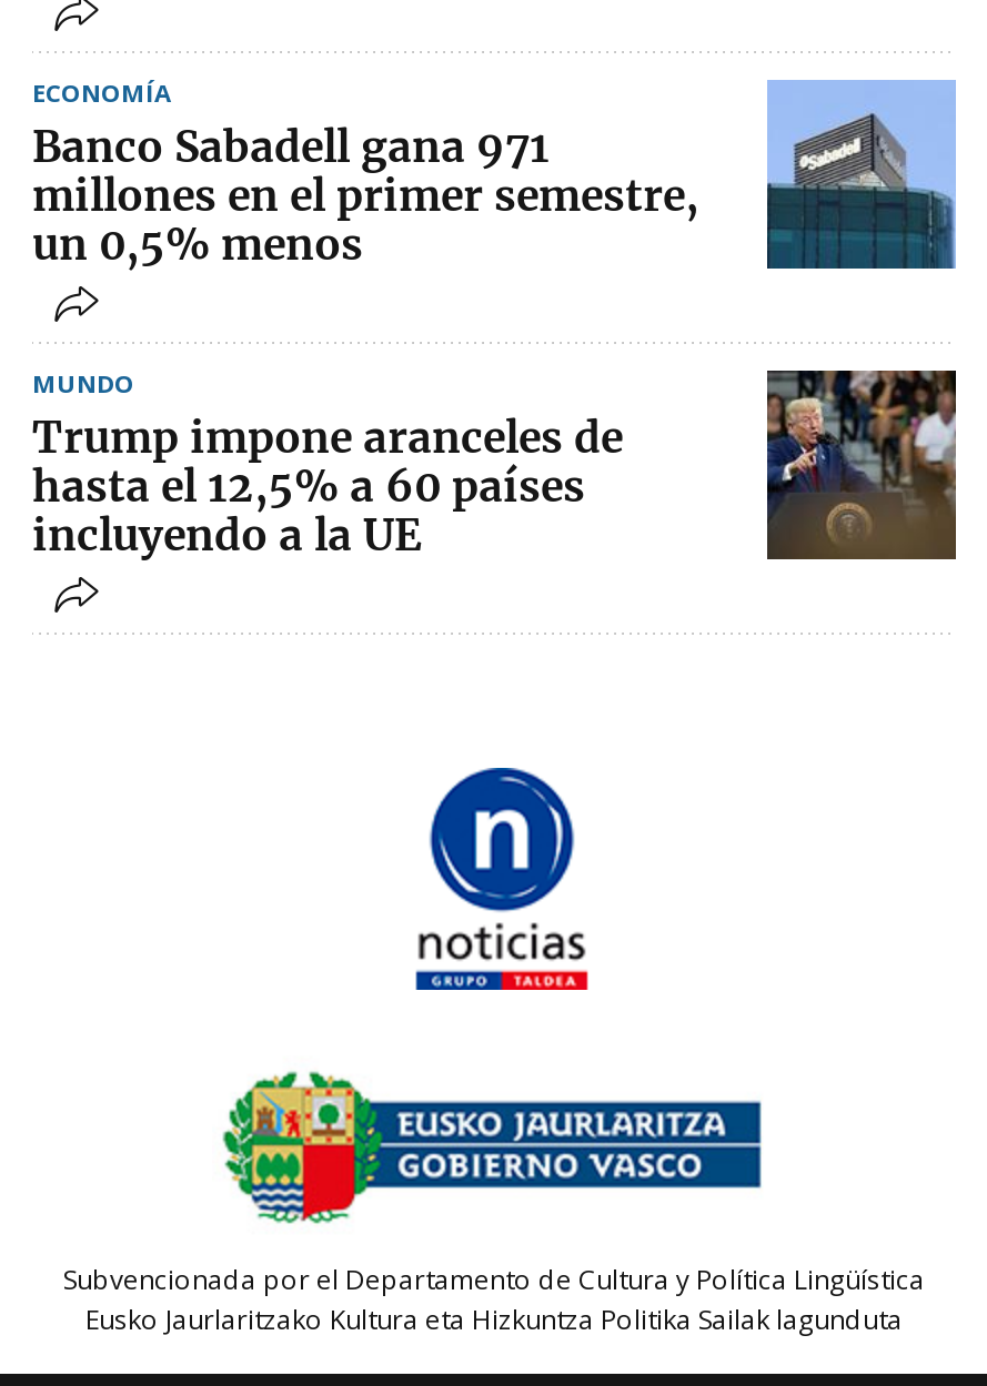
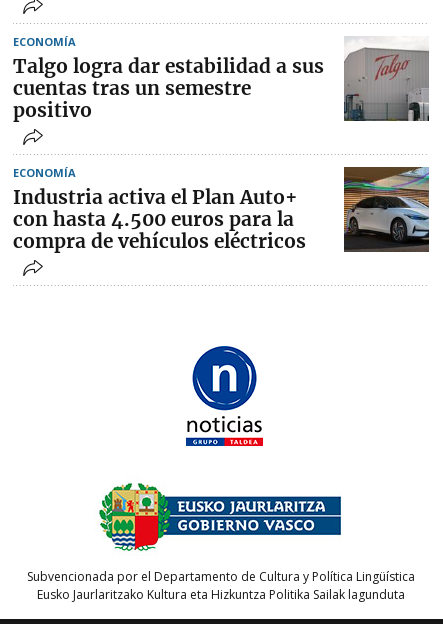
[32,80,956,272] [image] | Banco Sabadell gana 971 | millones en el primer semestre, | un 0,5% menos -> [13,37,430,122] [image] | Talgo logra dar estabilidad a sus | cuentas tras un semestre | positivo
[32,367,623,563] MUNDO | Trump impone aranceles de | hasta el 12,5% a 60 países | incluyendo a la UE -> [13,165,306,253] ECONOMÍA | Industria activa el Plan Auto+ | con hasta 4.500 euros para la | compra de vehículos eléctricos
[765,368,958,550] [image] -> [343,167,430,249] [image]

